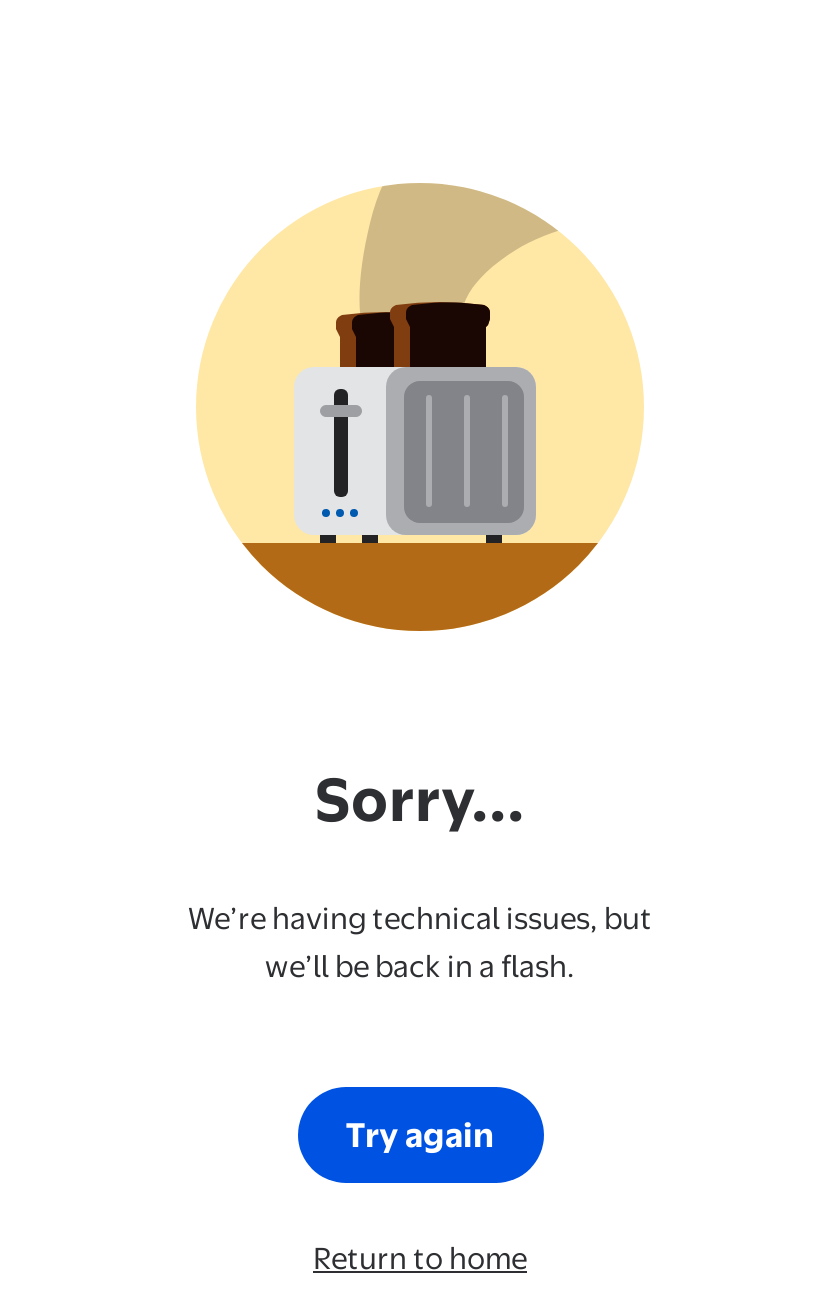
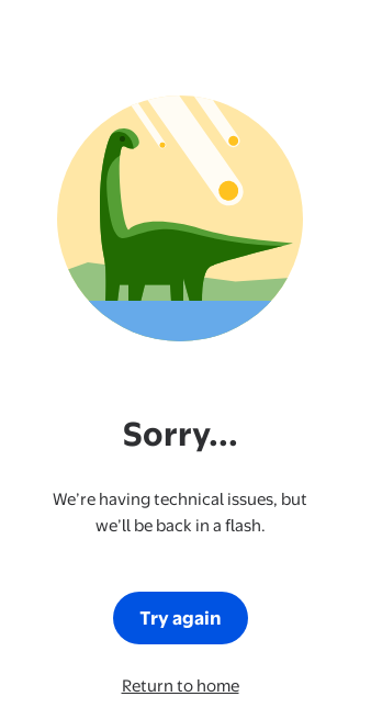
[218,183,618,633] [image] -> [68,97,292,342] [image]

